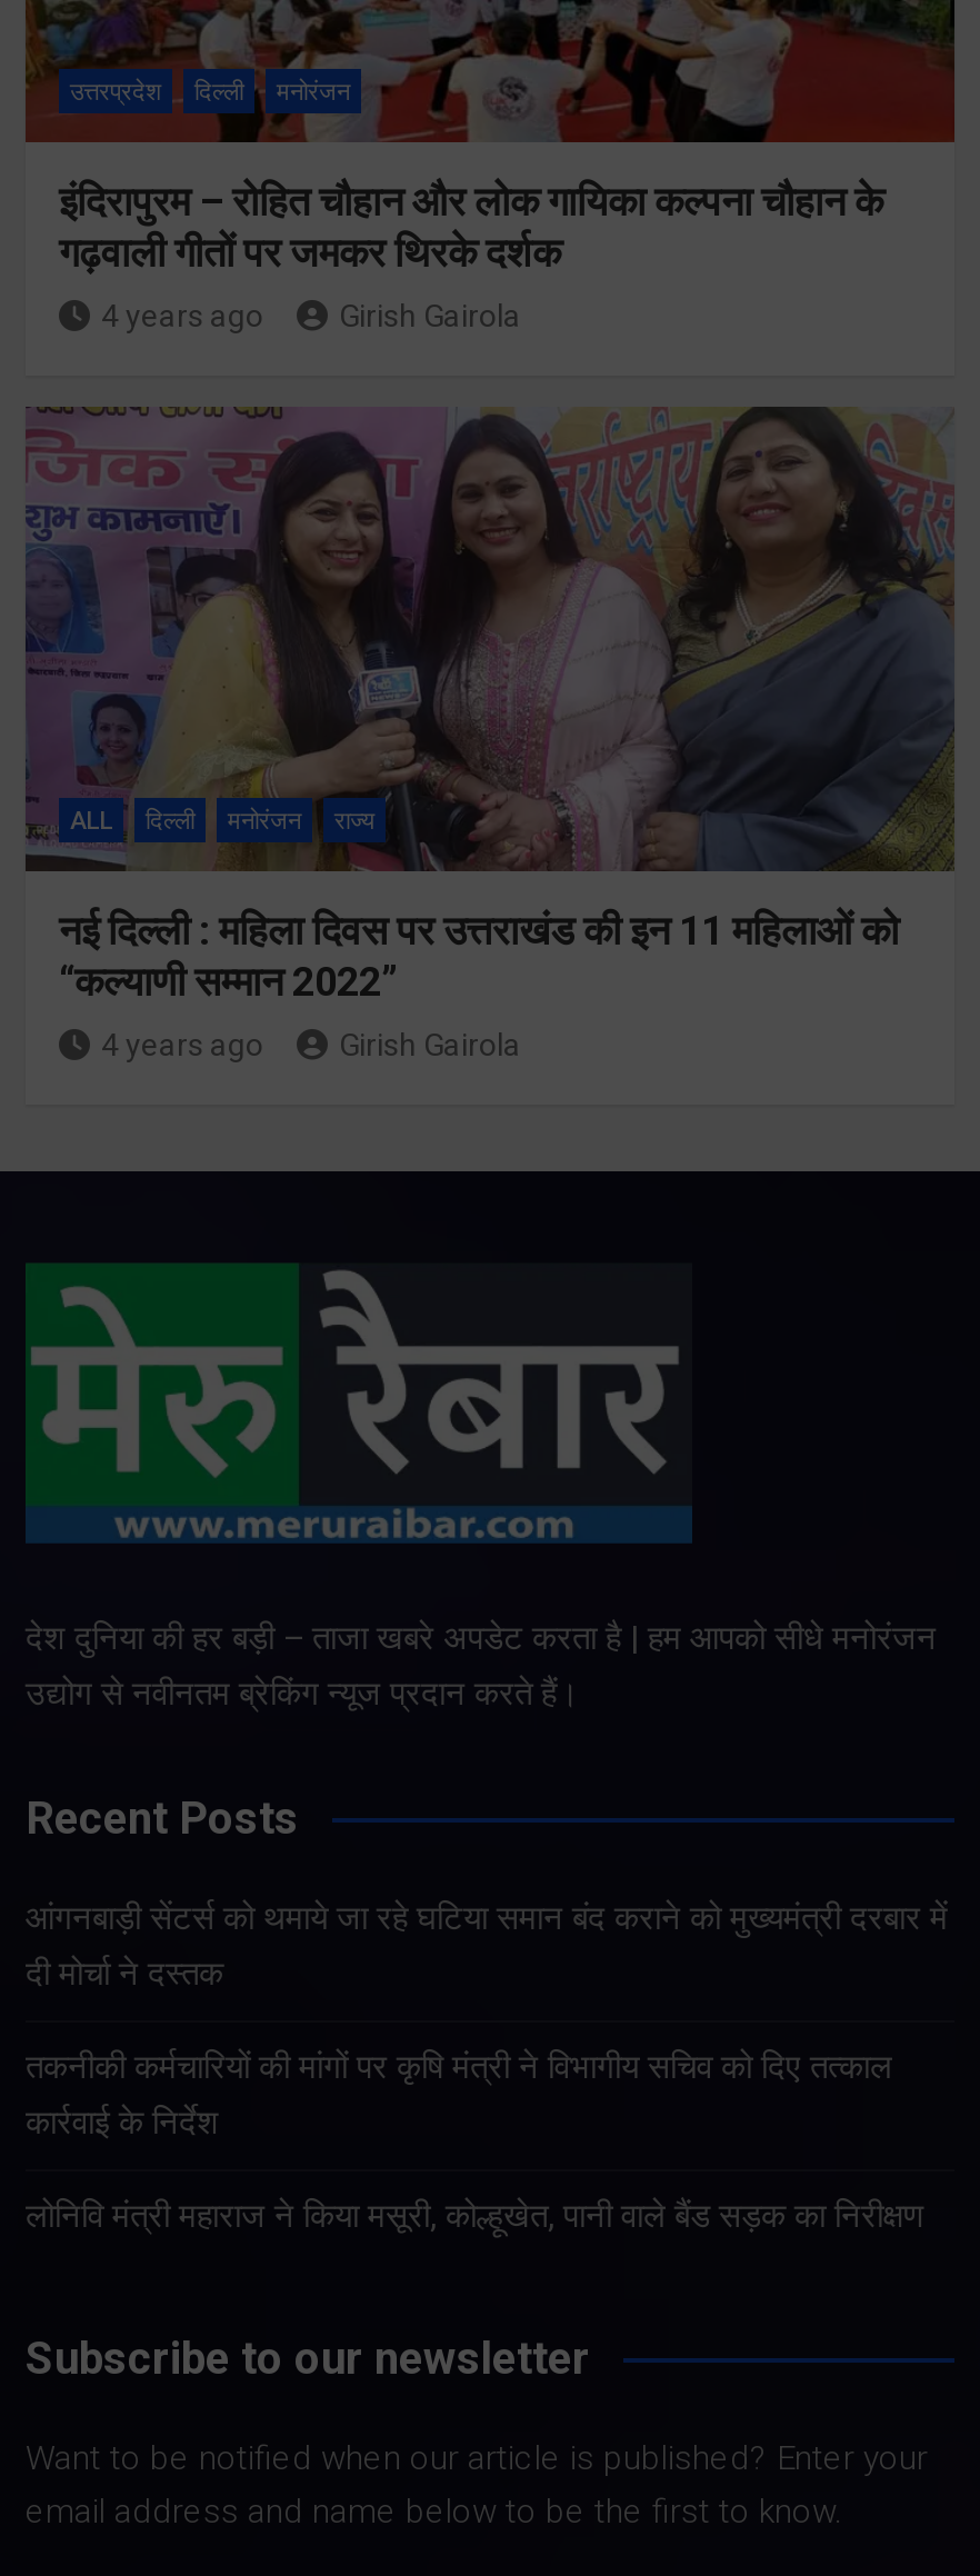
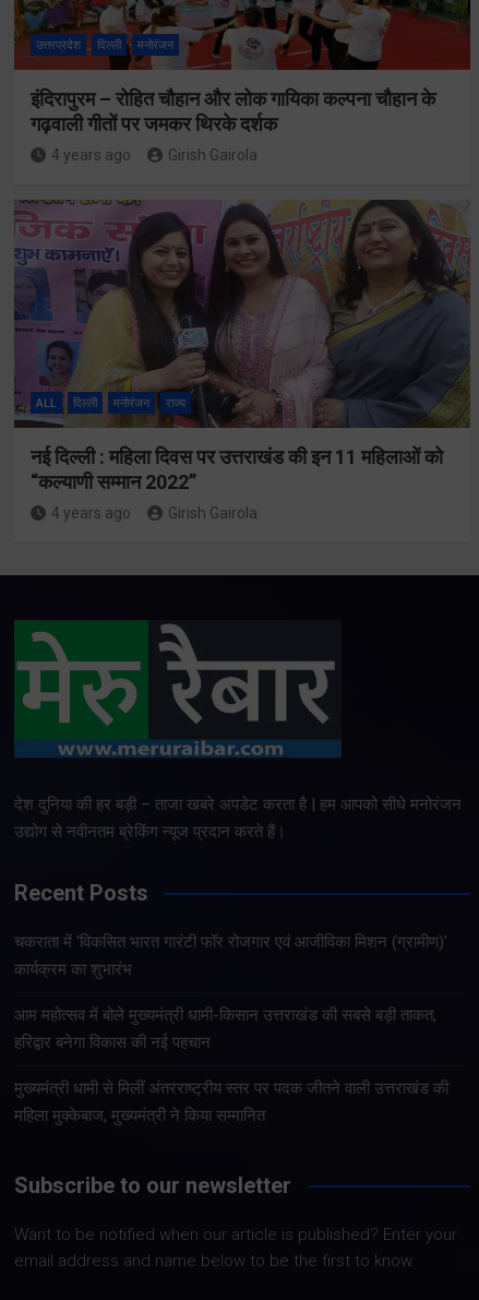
[26,1897,948,1993] आंगनबाड़ी सेंटर्स को थमाये जा रहे घटिया समान बंद कराने को मुख्यमंत्री दरबार में | दी मोर्चा ने दस्तक -> [14,932,447,979] चकराता में ‘विकसित भारत गारंटी फॉर रोजगार एवं आजीविका मिशन (ग्रामीण)’ | कार्यक्रम का शुभारंभ
[26,2046,892,2142] तकनीकी कर्मचारियों की मांगों पर कृषि मंत्री ने विभागीय सचिव को दिए तत्काल | कार्रवाई के निर्देश -> [14,1005,436,1052] आम महोत्सव में बोले मुख्यमंत्री धामी-किसान उत्तराखंड की सबसे बड़ी ताकत, | हरिद्वार बनेगा विकास की नई पहचान
[26,2195,923,2235] लोनिवि मंत्री महाराज ने किया मसूरी, कोल्हूखेत, पानी वाले बैंड सड़क का निरीक्षण -> [14,1078,448,1125] मुख्यमंत्री धामी से मिलीं अंतरराष्ट्रीय स्तर पर पदक जीतने वाली उत्तराखंड की | महिला मुक्केबाज, मुख्यमंत्री ने किया सम्मानित

